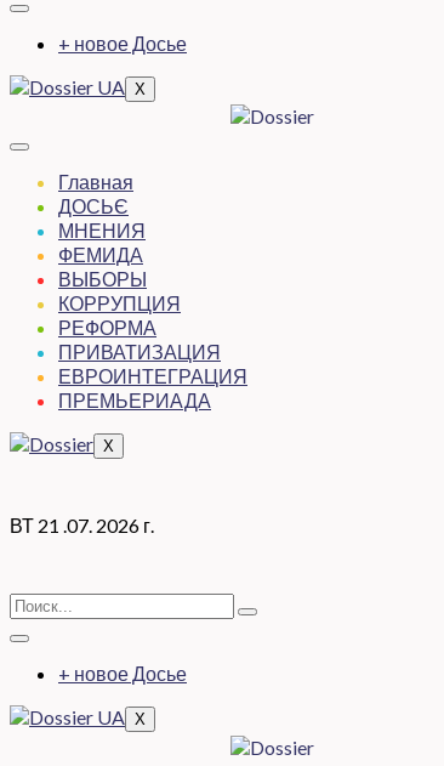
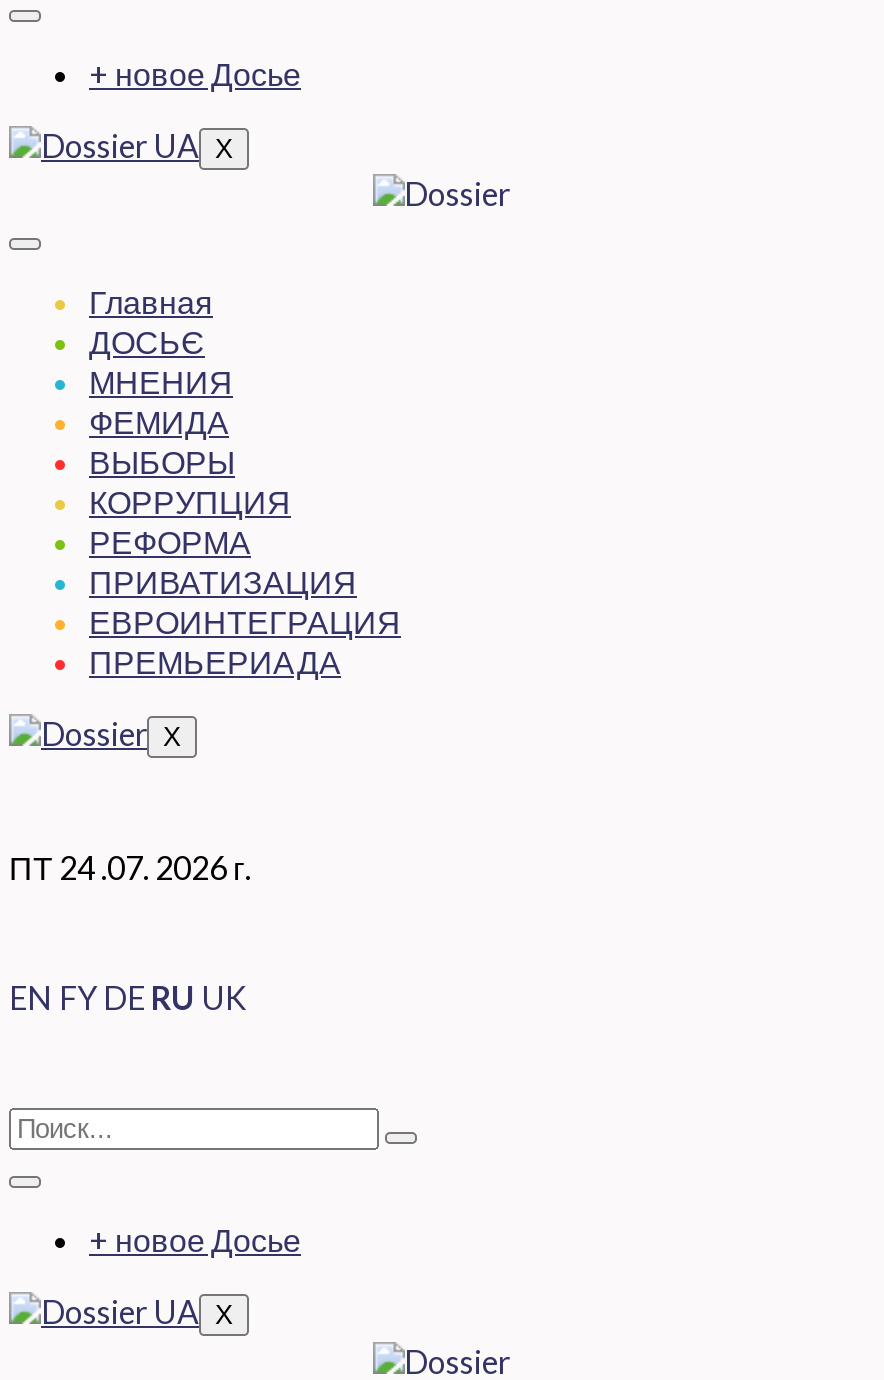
[10,514,154,537] ВТ 21 .07. 2026 г. -> [9,849,251,1017] ПТ 24 .07. 2026 г. | EN FY DE RU UK

